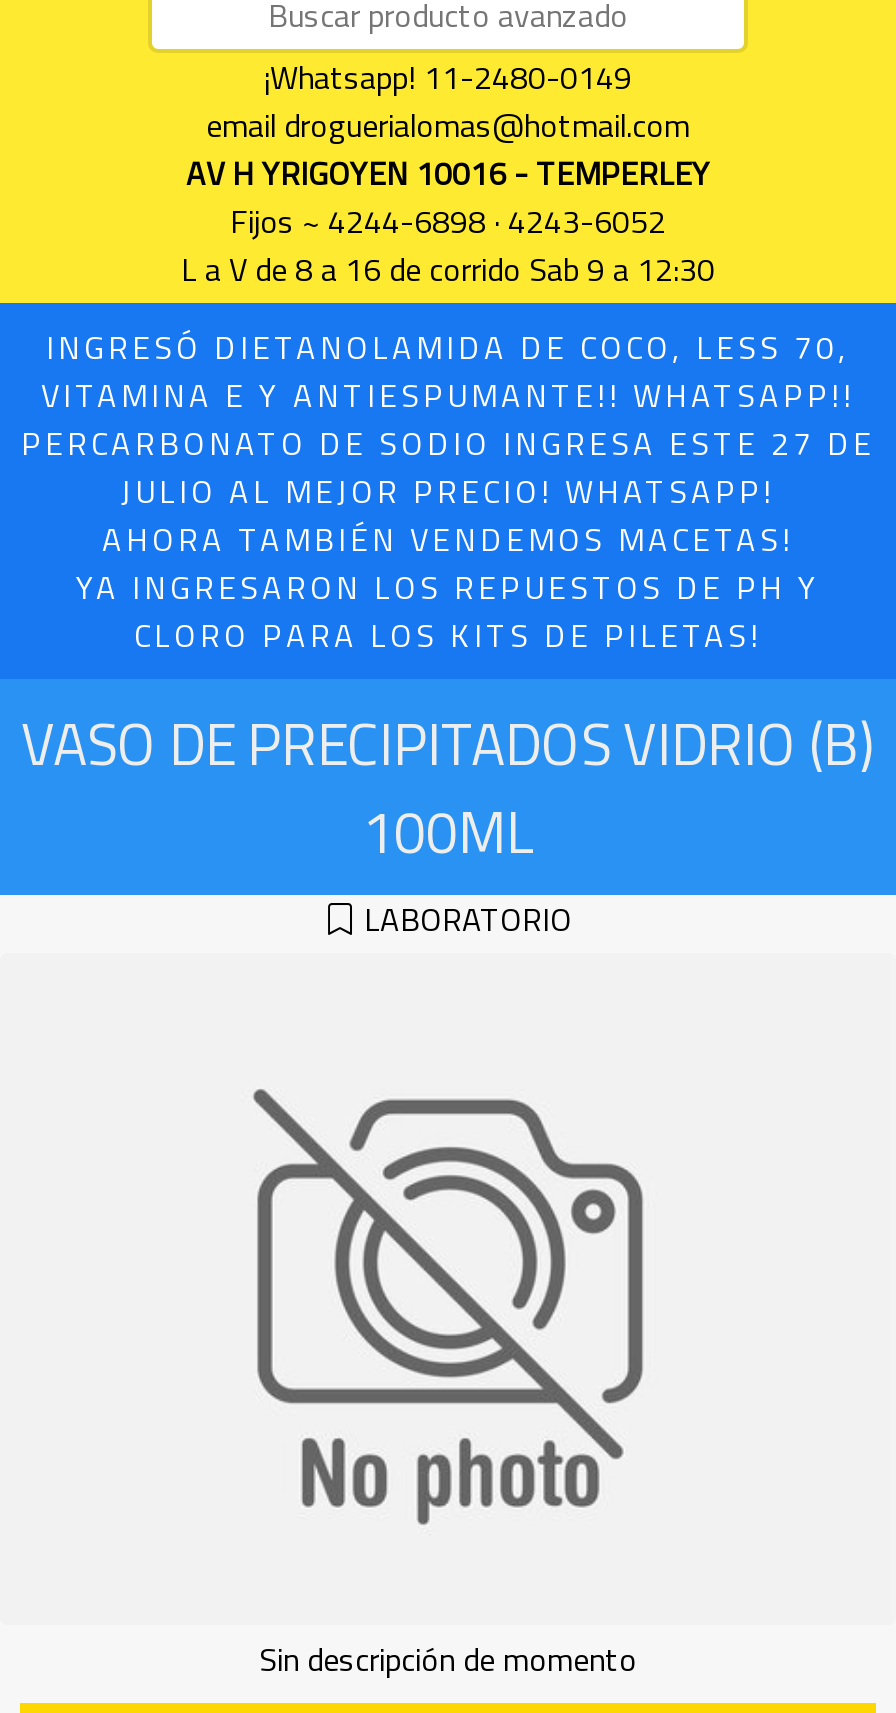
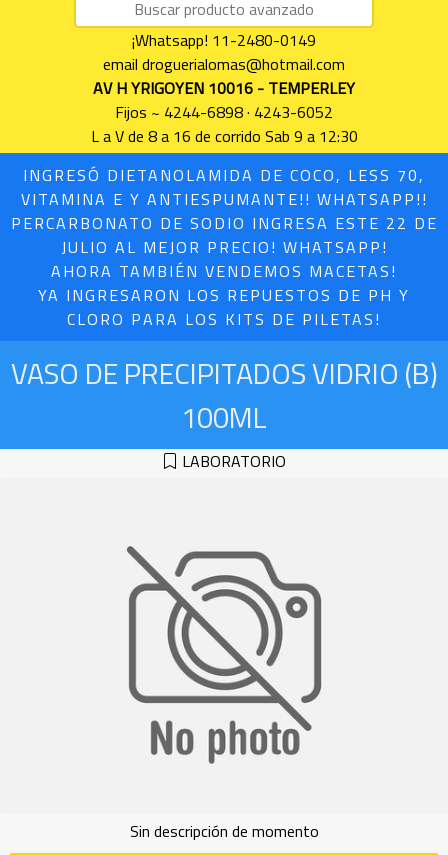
[21,419,875,467] PERCARBONATO DE SODIO INGRESA ESTE 27 DE -> [10,211,437,235] PERCARBONATO DE SODIO INGRESA ESTE 22 DE

